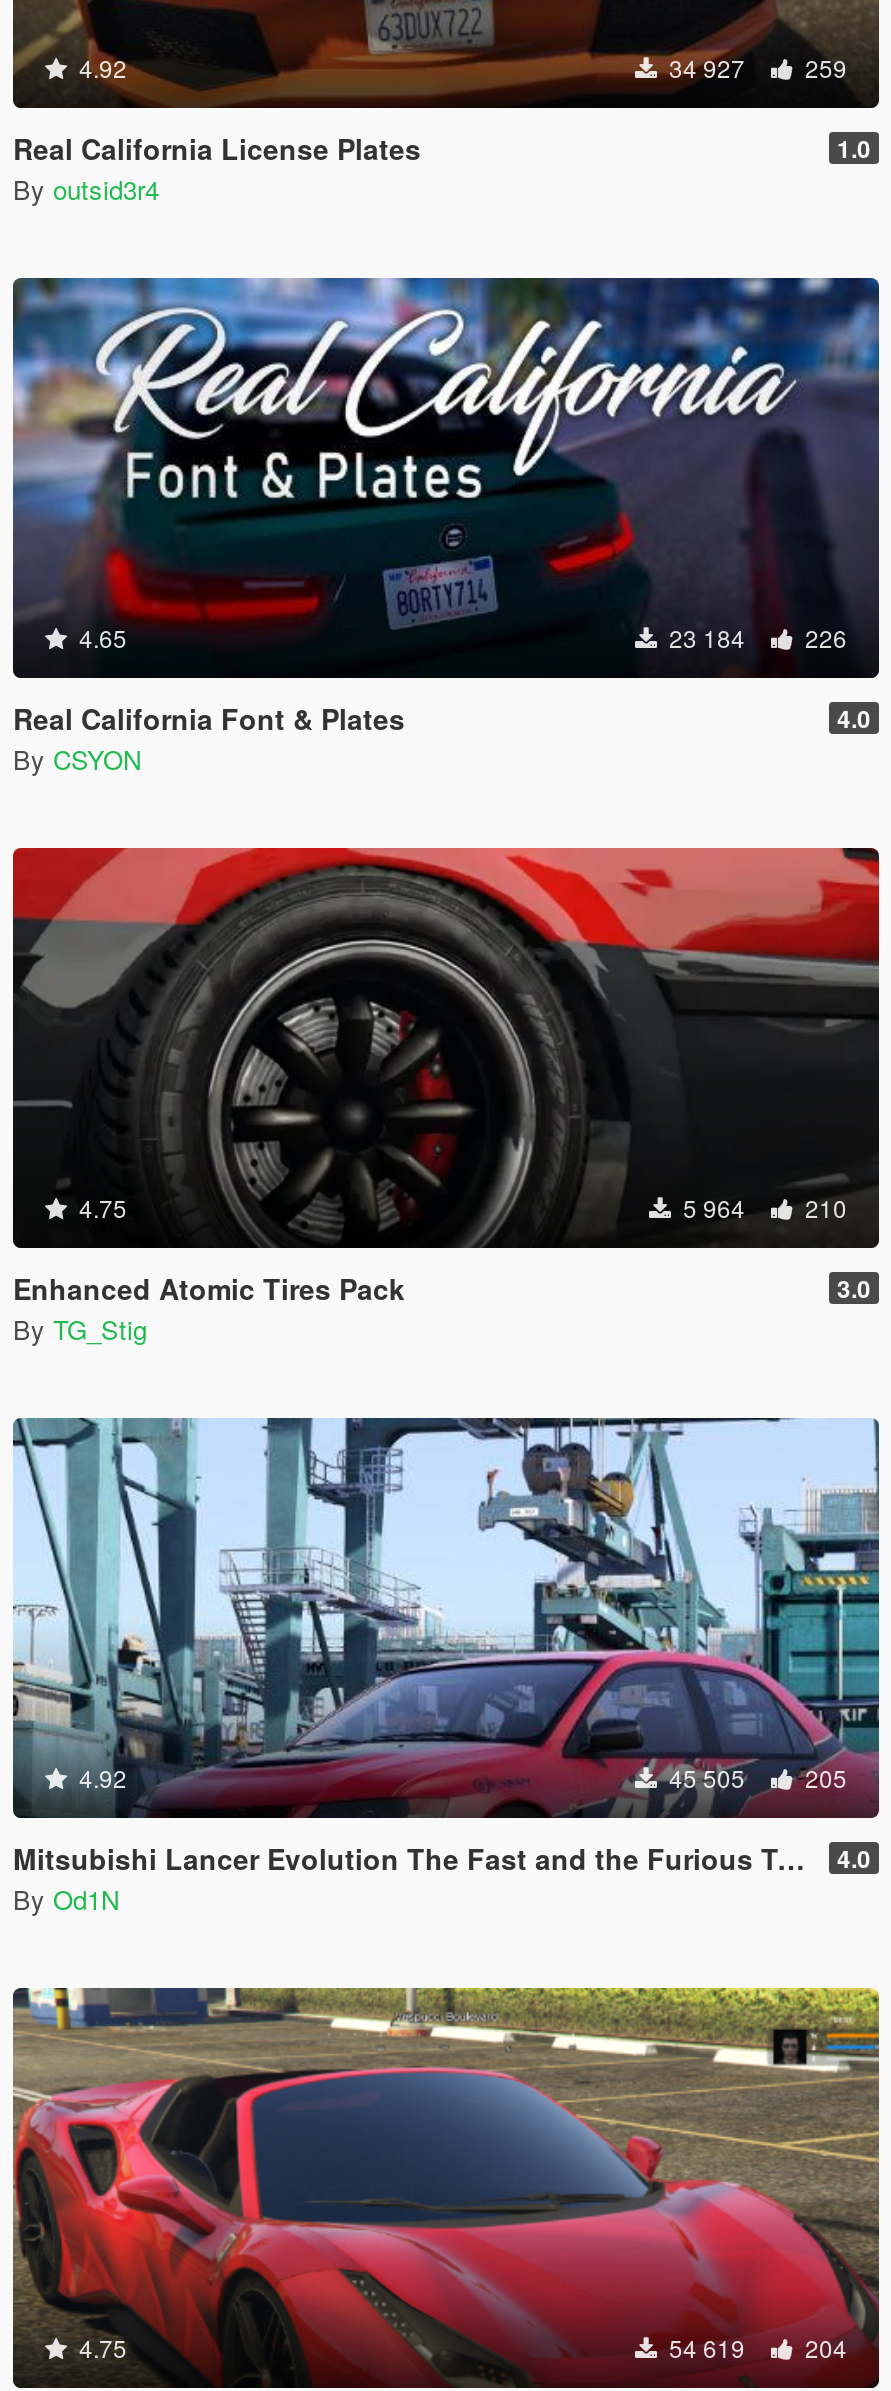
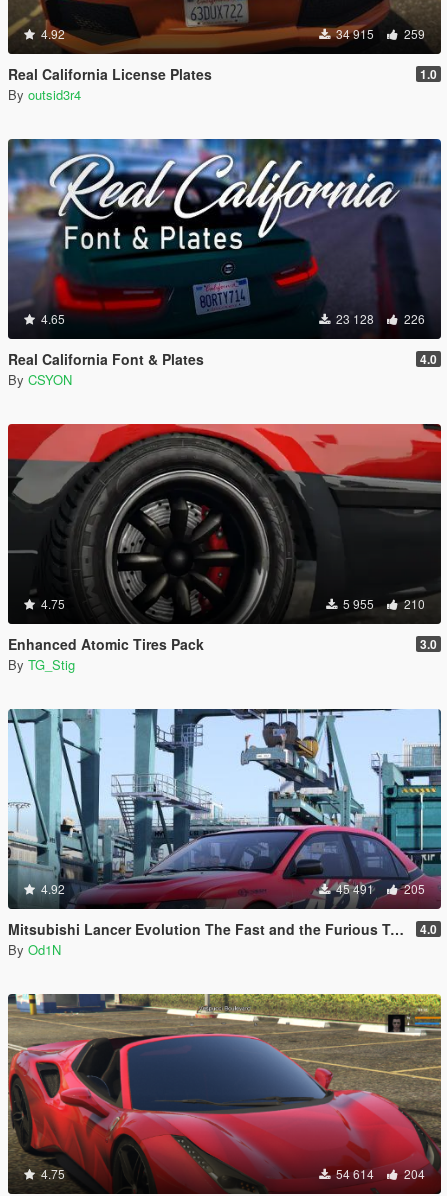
[663,50,847,84] 34 927 259 -> [333,25,425,42] 34 915 259
[663,620,847,654] 23 184 226 -> [333,310,425,327] 23 128 226
[677,1190,847,1224] 5 964 210 -> [340,595,425,612] 5 955 210
[663,1760,847,1794] 45 505 205 -> [333,880,425,897] 45 491 205
[663,2330,847,2364] 54 619 204 -> [333,1165,425,1182] 54 614 204

